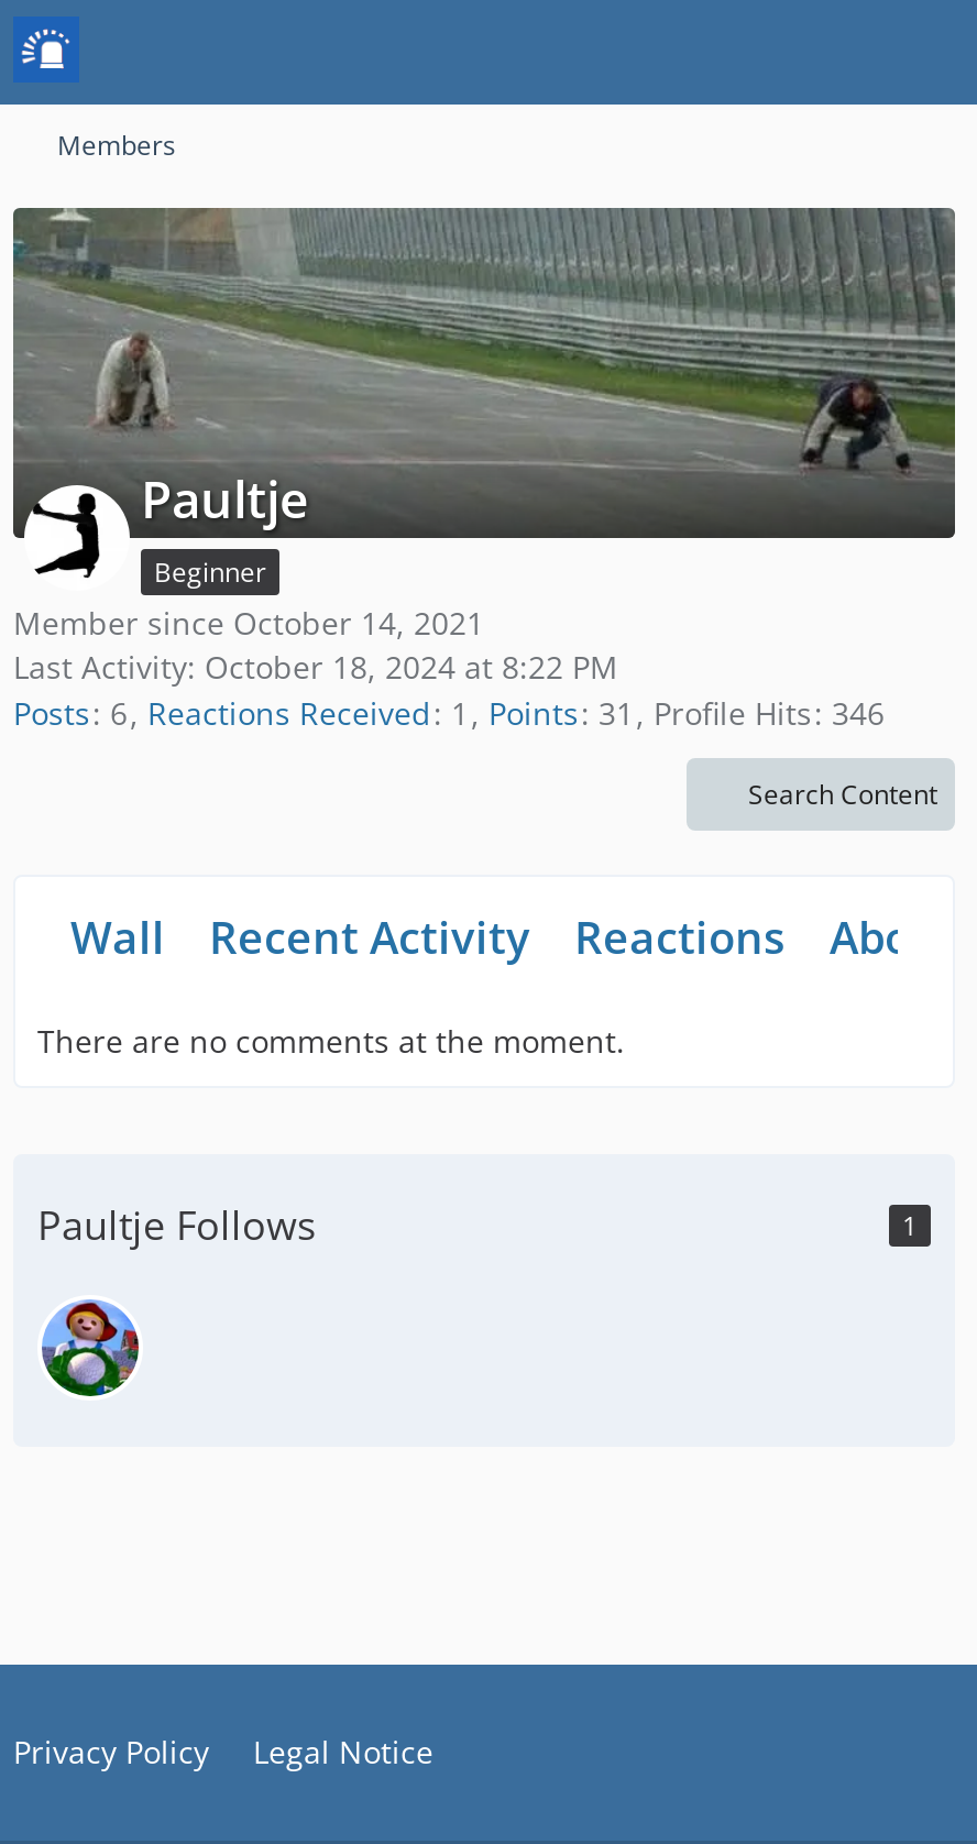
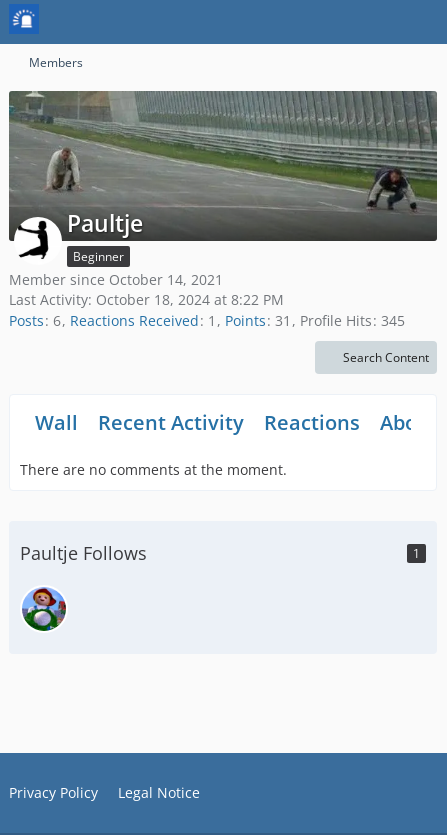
[13,692,885,734] Posts 6 Reactions Received 1 Points 31 Profile Hits 346 -> [9,311,405,330] Posts 6 Reactions Received 1 Points 31 Profile Hits 345

